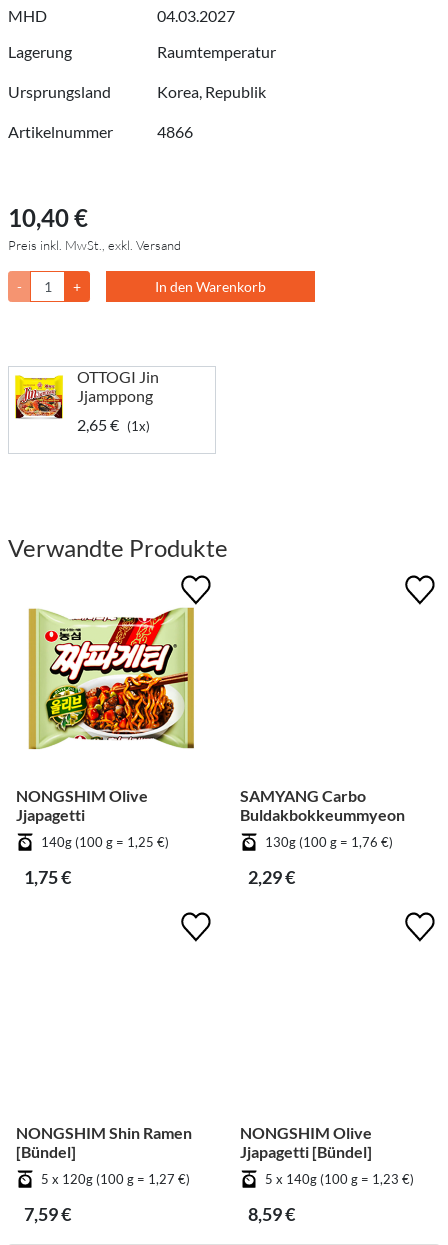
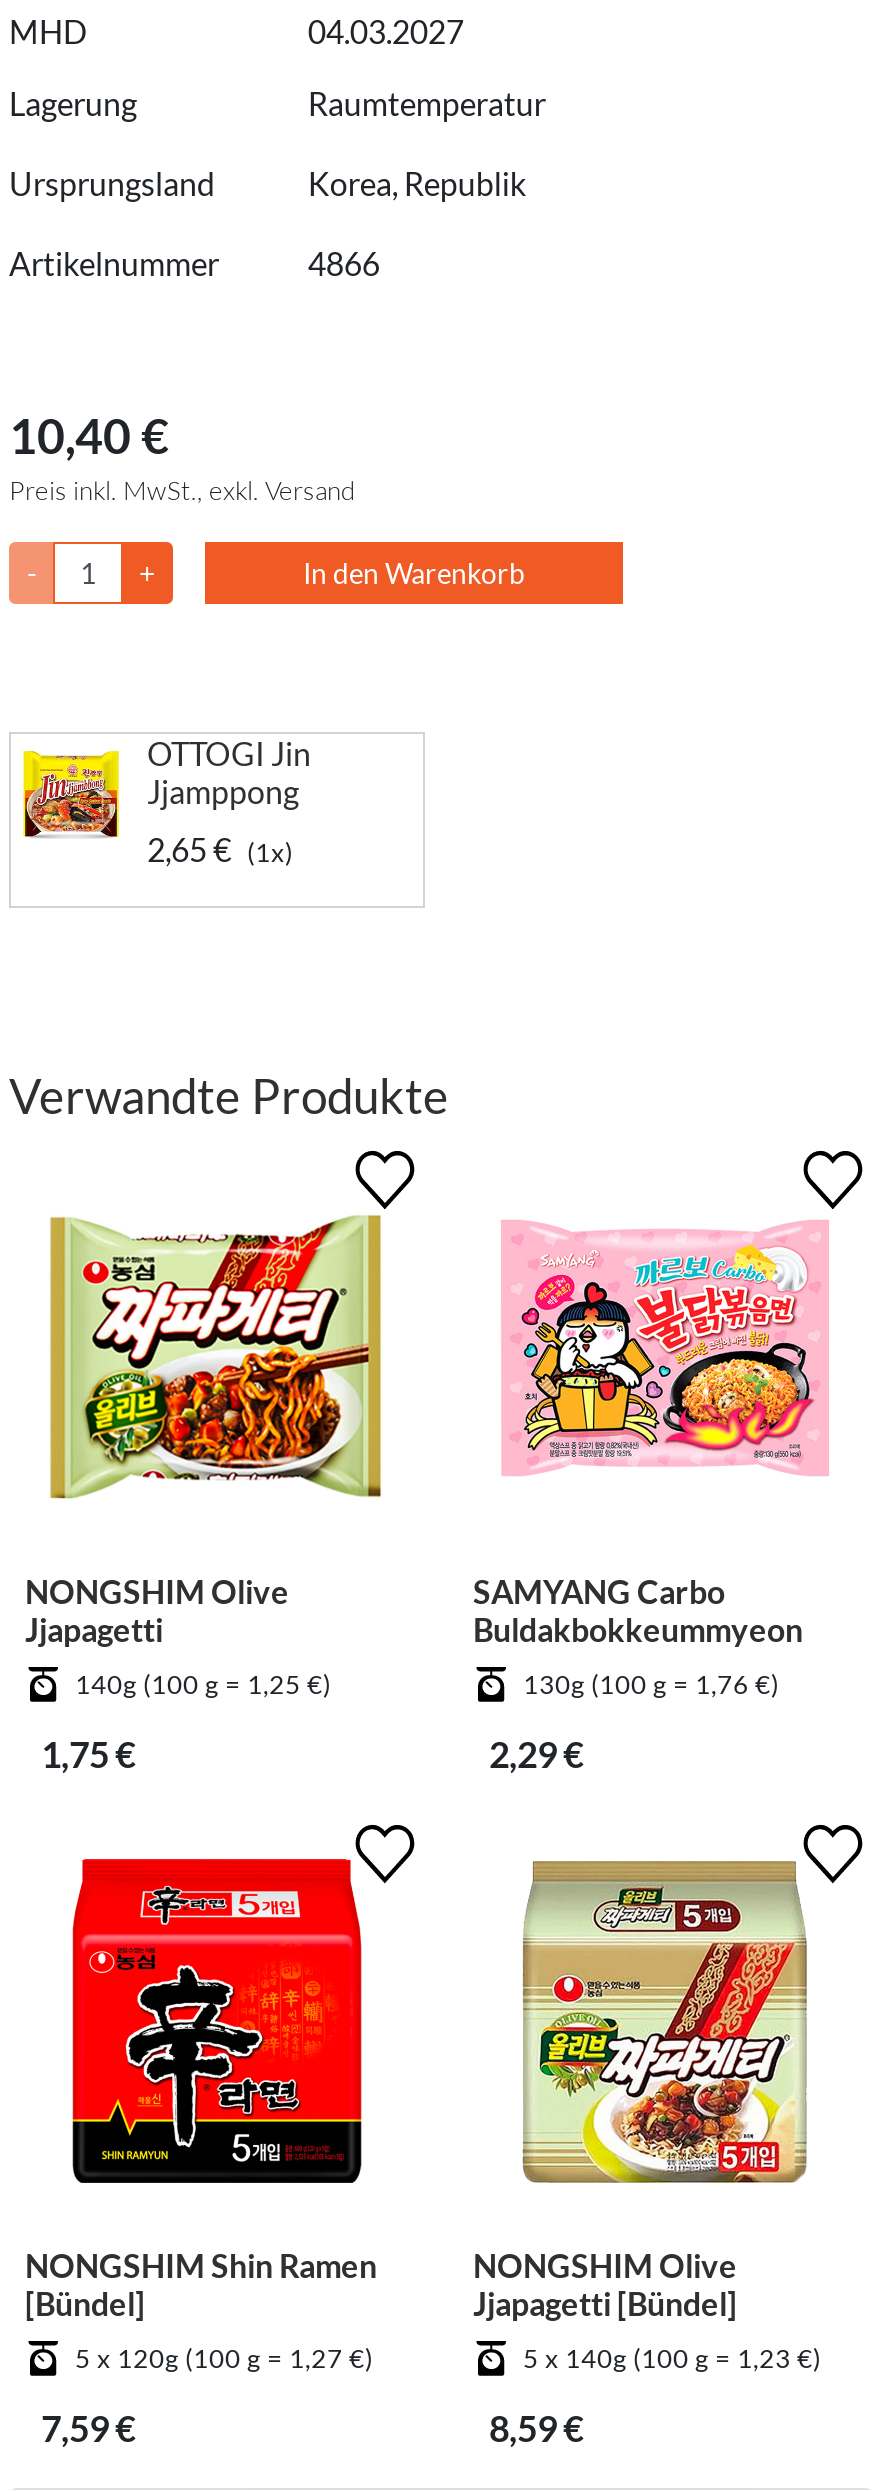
none -> [501,1220,829,1476] [image]
none -> [71,1856,363,2186] [image]
none -> [521,1860,809,2186] [image]

